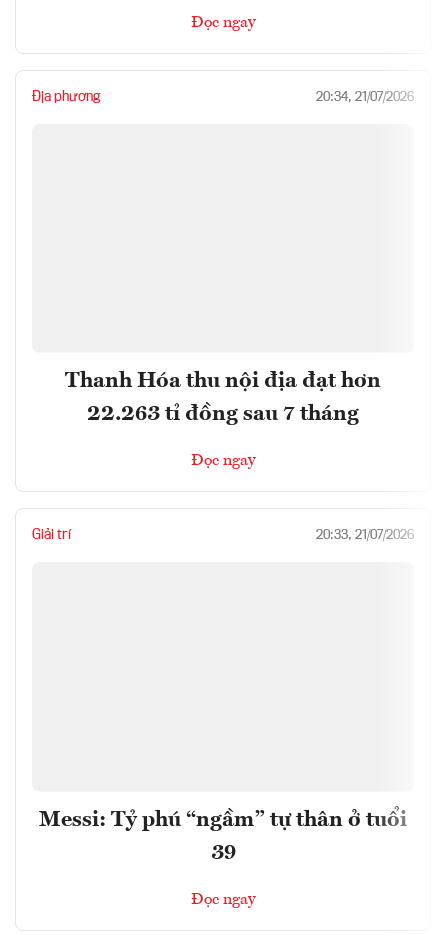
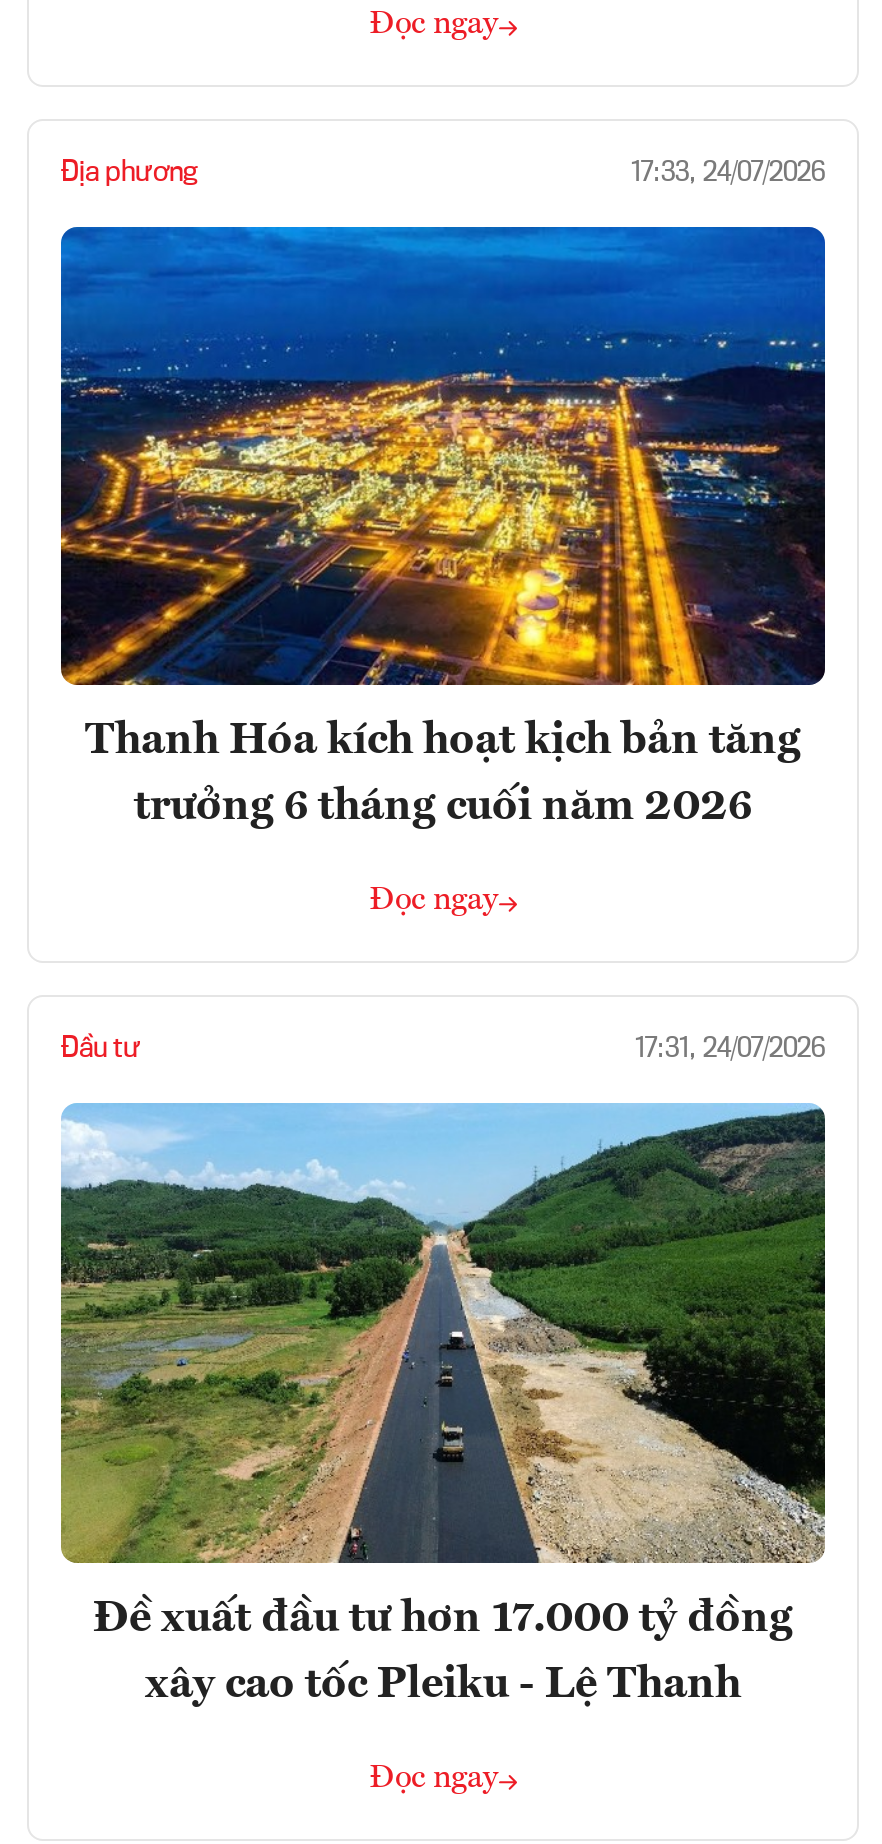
[316,91,414,104] 20:34, 21/07/2026 -> [631,161,825,187] 17:33, 24/07/2026
none -> [59,225,827,687] [image]
[65,370,381,392] Thanh Hóa thu nội địa đạt hơn -> [85,720,801,764] Thanh Hóa kích hoạt kịch bản tăng
[87,403,359,425] 22.263 tỉ đồng sau 7 tháng -> [134,786,752,830] trưởng 6 tháng cuối năm 2026
none -> [59,1103,827,1565] [image]
[32,528,414,542] Giải trí | 20:33, 21/07/2026 -> [61,1036,825,1064] Đầu tư | 17:31, 24/07/2026
[39,809,407,831] Messi: Tỷ phú “ngầm” tự thân ở tuổi -> [93,1596,793,1640] Đề xuất đầu tư hơn 17.000 tỷ đồng
[210,842,235,864] 39 -> [145,1662,741,1706] xây cao tốc Pleiku - Lệ Thanh

